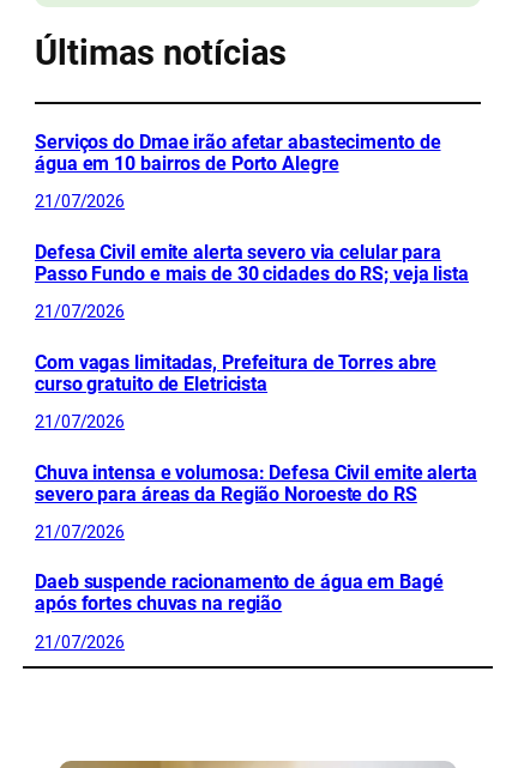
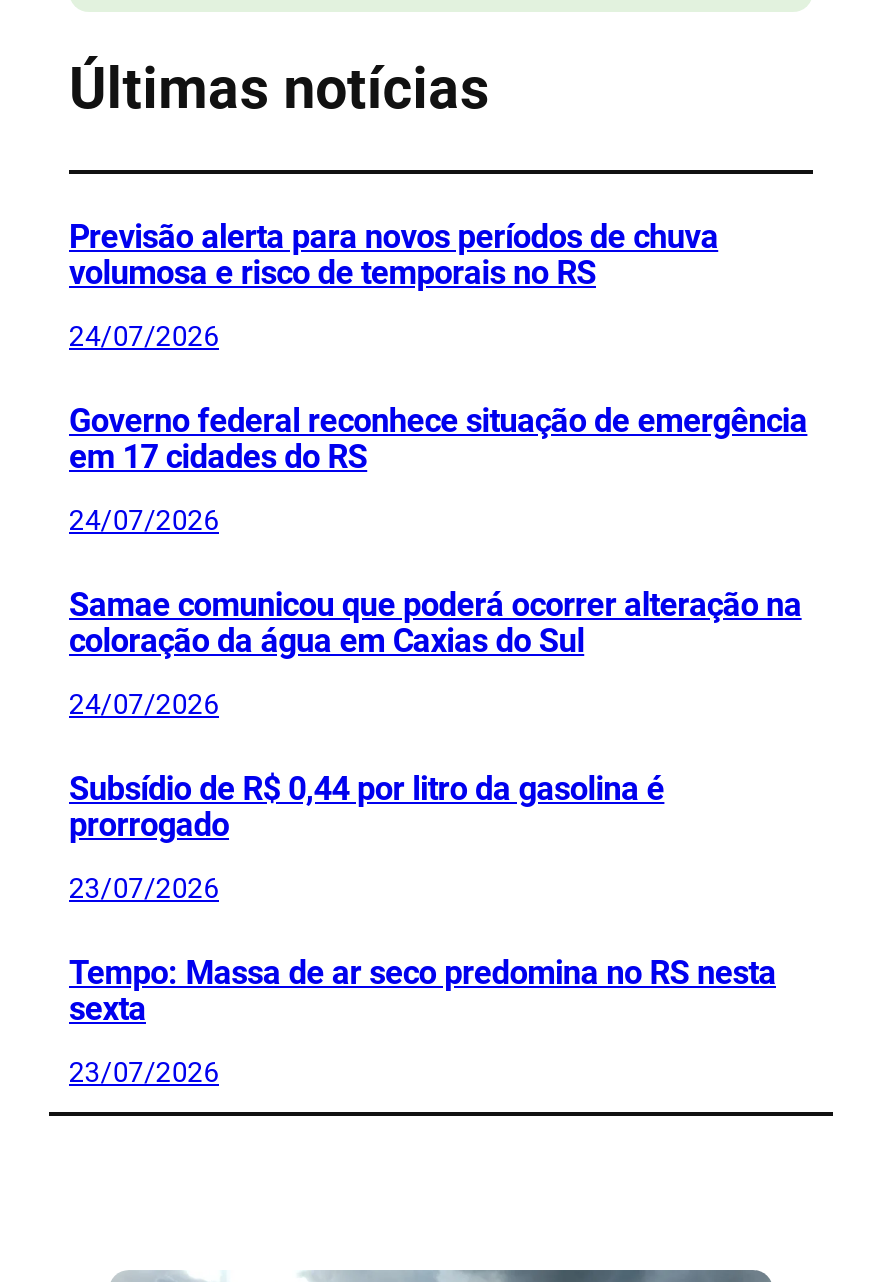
[35,130,441,174] Serviços do Dmae irão afetar abastecimento de | água em 10 bairros de Porto Alegre -> [69,217,718,291] Previsão alerta para novos períodos de chuva | volumosa e risco de temporais no RS
[35,192,125,211] 21/07/2026 -> [69,320,219,352] 24/07/2026
[35,240,469,285] Defesa Civil emite alerta severo via celular para | Passo Fundo e mais de 30 cidades do RS; veja lista -> [69,401,807,475] Governo federal reconhece situação de emergência | em 17 cidades do RS
[35,302,125,321] 21/07/2026 -> [69,504,219,536] 24/07/2026
[35,350,437,395] Com vagas limitadas, Prefeitura de Torres abre | curso gratuito de Eletricista -> [69,585,802,659] Samae comunicou que poderá ocorrer alteração na | coloração da água em Caxias do Sul
[35,412,125,431] 21/07/2026 -> [69,688,219,720] 24/07/2026
[35,461,477,505] Chuva intensa e volumosa: Defesa Civil emite alerta | severo para áreas da Região Noroeste do RS -> [69,769,664,843] Subsídio de R$ 0,44 por litro da gasolina é | prorrogado
[35,522,125,542] 21/07/2026 -> [69,872,219,904] 23/07/2026
[35,571,443,615] Daeb suspende racionamento de água em Bagé | após fortes chuvas na região -> [69,953,776,1027] Tempo: Massa de ar seco predomina no RS nesta | sexta
[35,633,125,652] 21/07/2026 -> [69,1056,219,1088] 23/07/2026

